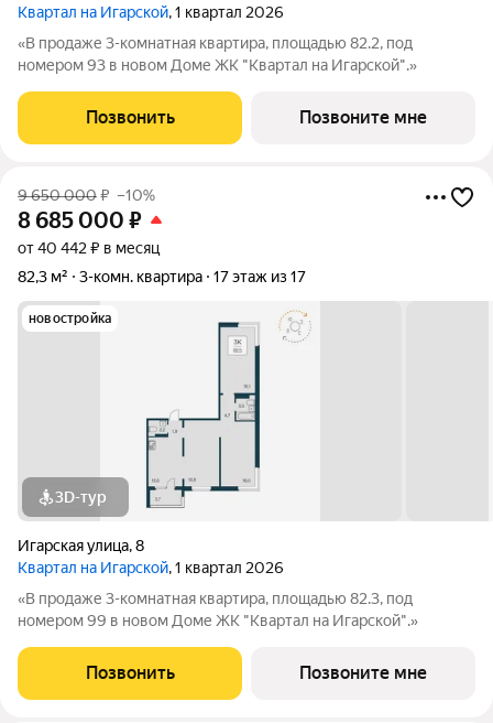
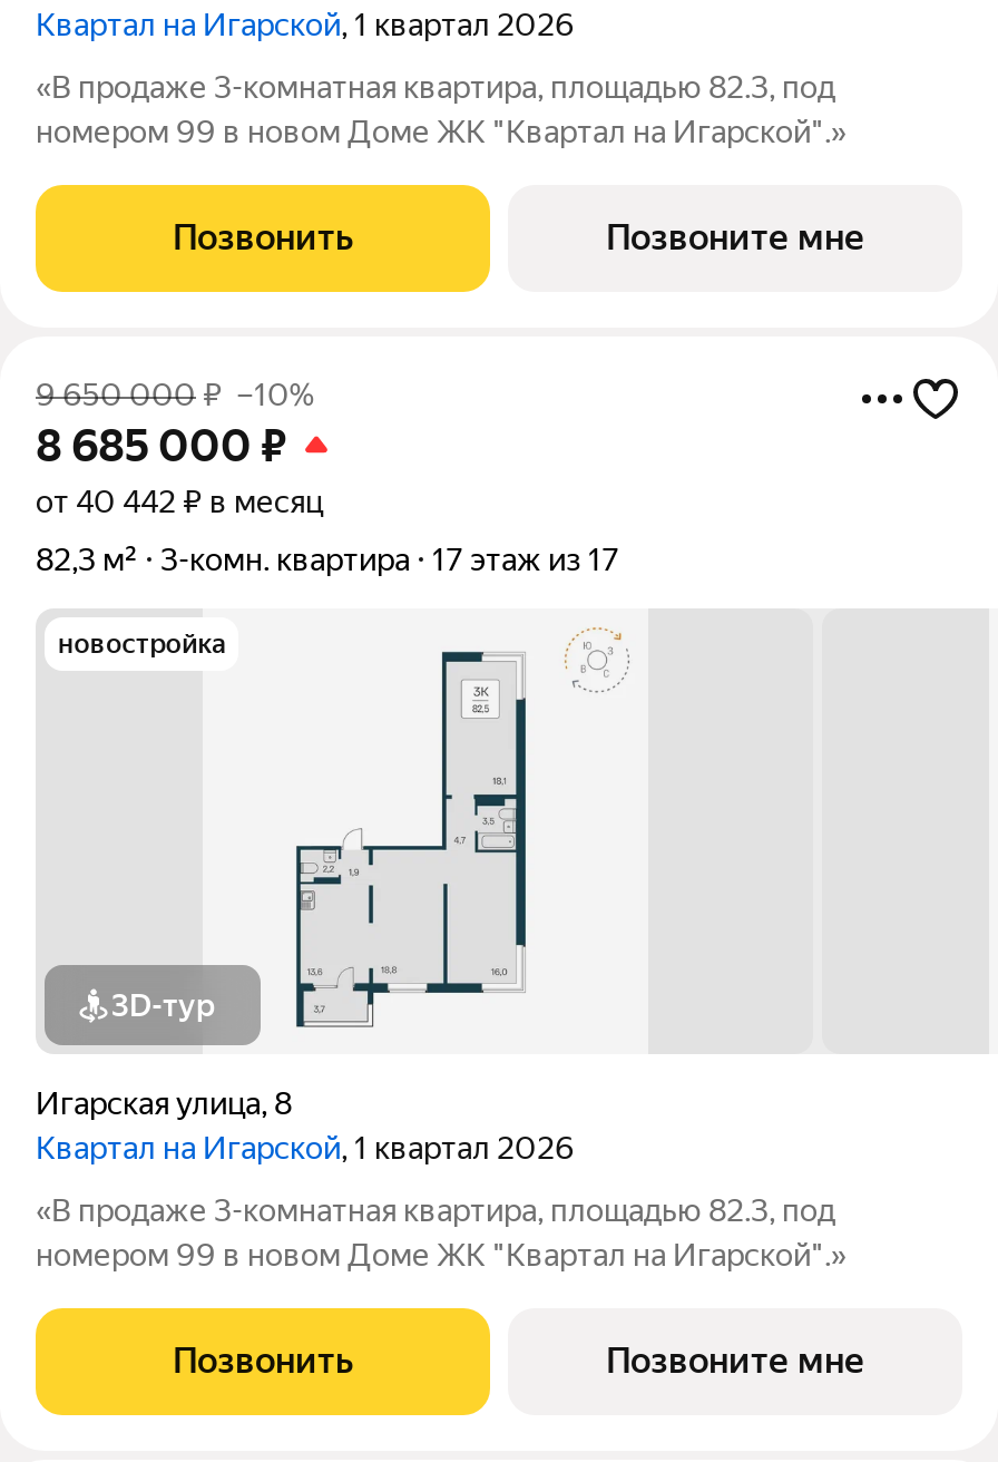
[18,34,413,52] «В продаже 3-комнатная квартира, площадью 82.2, под -> [36,69,835,104] «В продаже 3-комнатная квартира, площадью 82.3, под
[18,56,417,74] номером 93 в новом Доме ЖК "Квартал на Игарской".» -> [36,113,847,149] номером 99 в новом Доме ЖК "Квартал на Игарской".»

